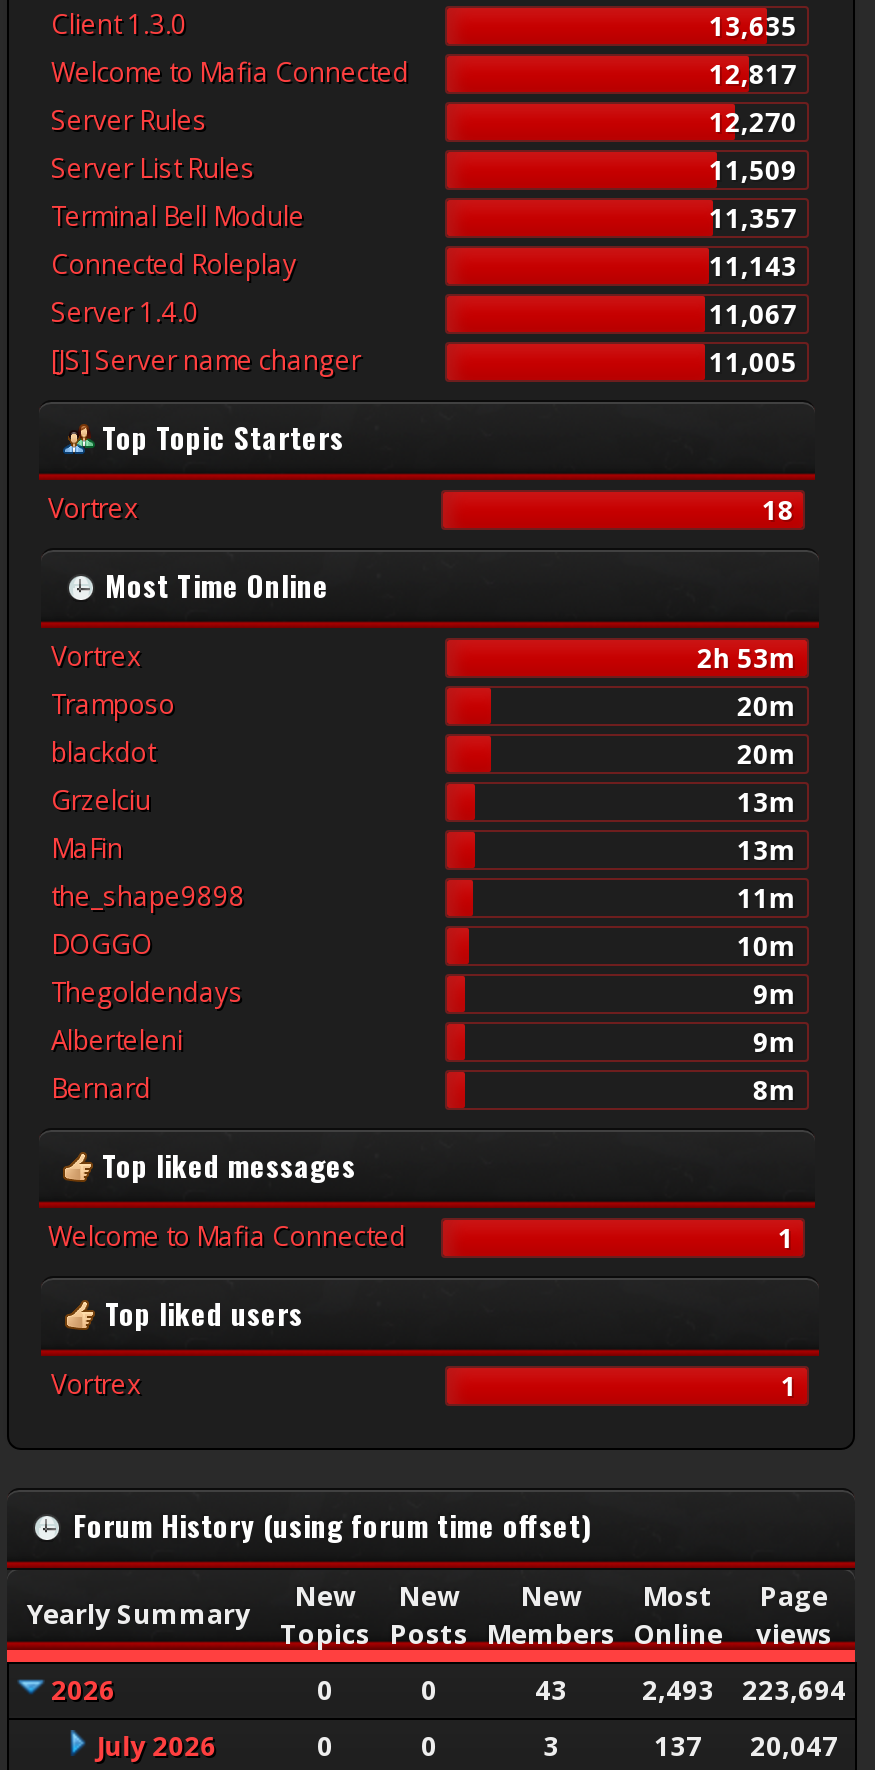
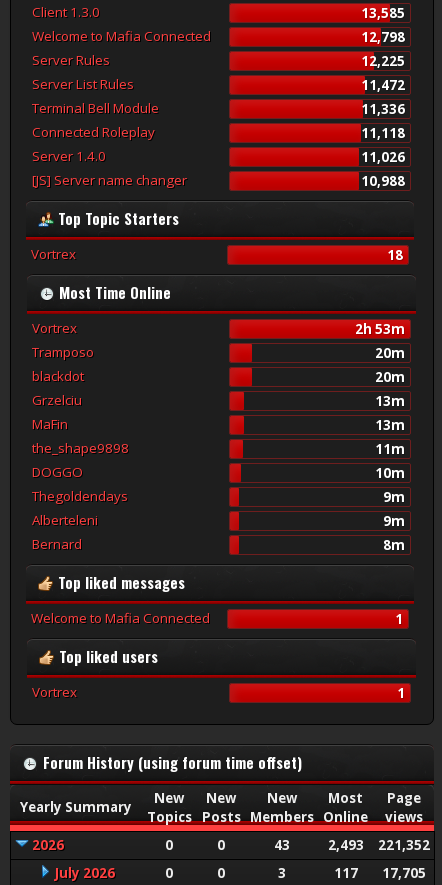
[709,7,797,43] 13,635 -> [361,4,405,22] 13,585
[709,55,797,91] 12,817 -> [361,28,405,46] 12,798
[709,103,797,139] 12,270 -> [361,52,405,70] 12,225
[709,151,797,187] 11,509 -> [361,76,405,94] 11,472
[709,199,797,235] 11,357 -> [361,100,405,118] 11,336
[709,247,797,283] 11,143 -> [361,124,405,142] 11,118
[709,295,797,331] 11,067 -> [361,148,405,166] 11,026
[709,343,797,379] 11,005 -> [361,172,405,190] 10,988
[642,1671,846,1707] 2,493 223,694 -> [327,836,429,854] 2,493 221,352
[654,1727,702,1763] 137 -> [333,864,357,882] 117
[750,1727,838,1763] 20,047 -> [381,864,425,882] 17,705

